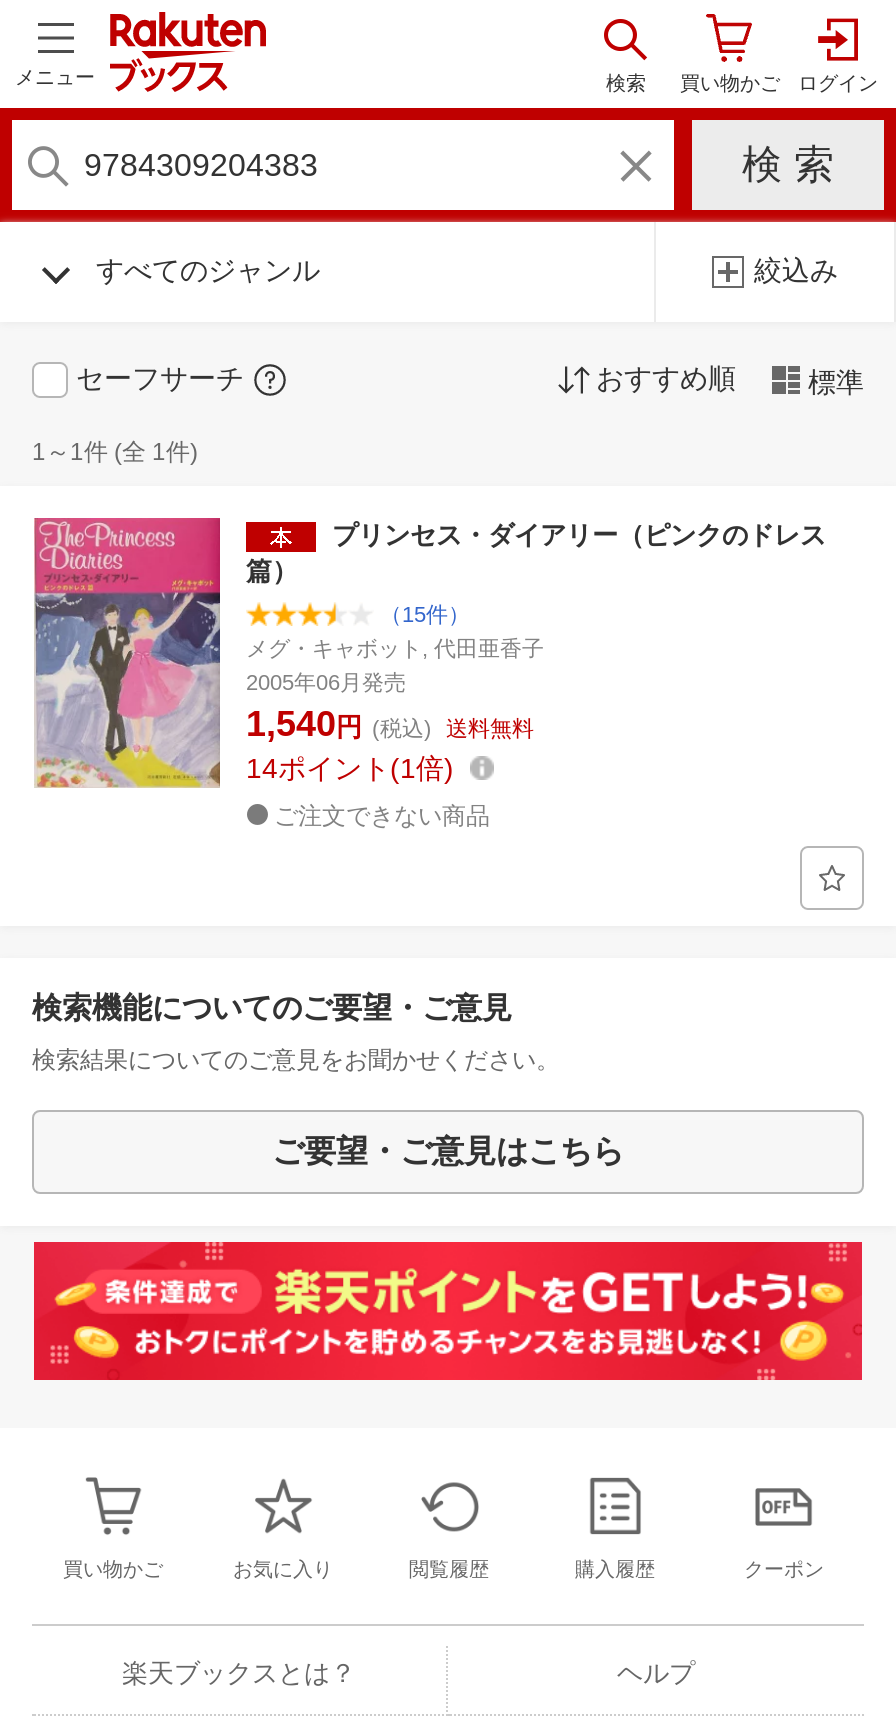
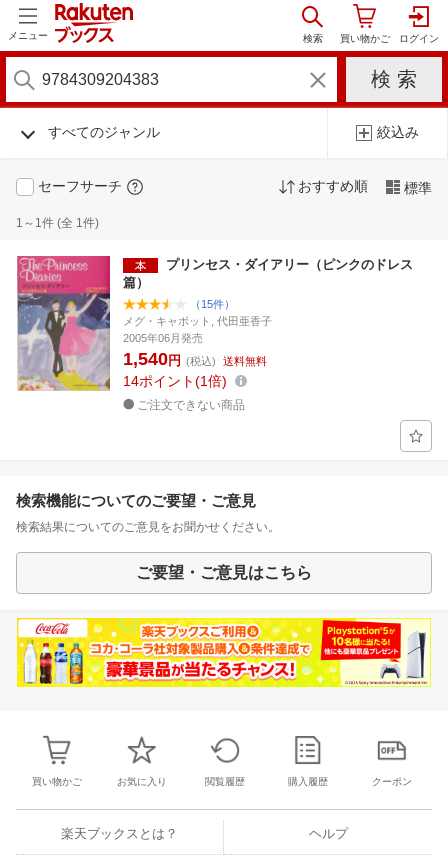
[32,1240,864,1382] [image] -> [16,617,432,688] [image]

